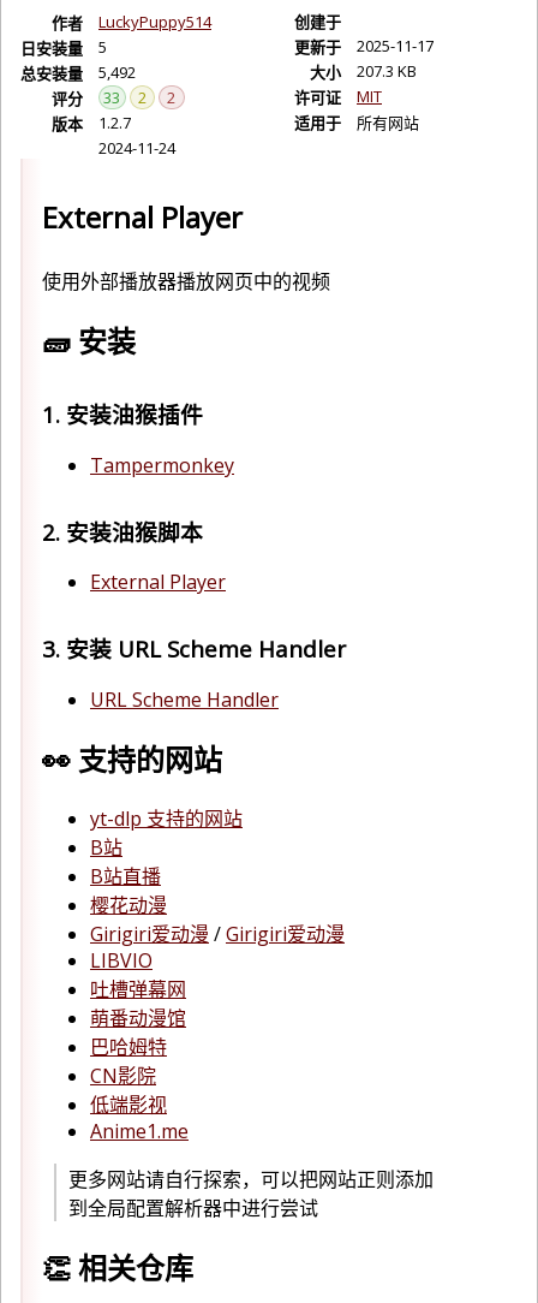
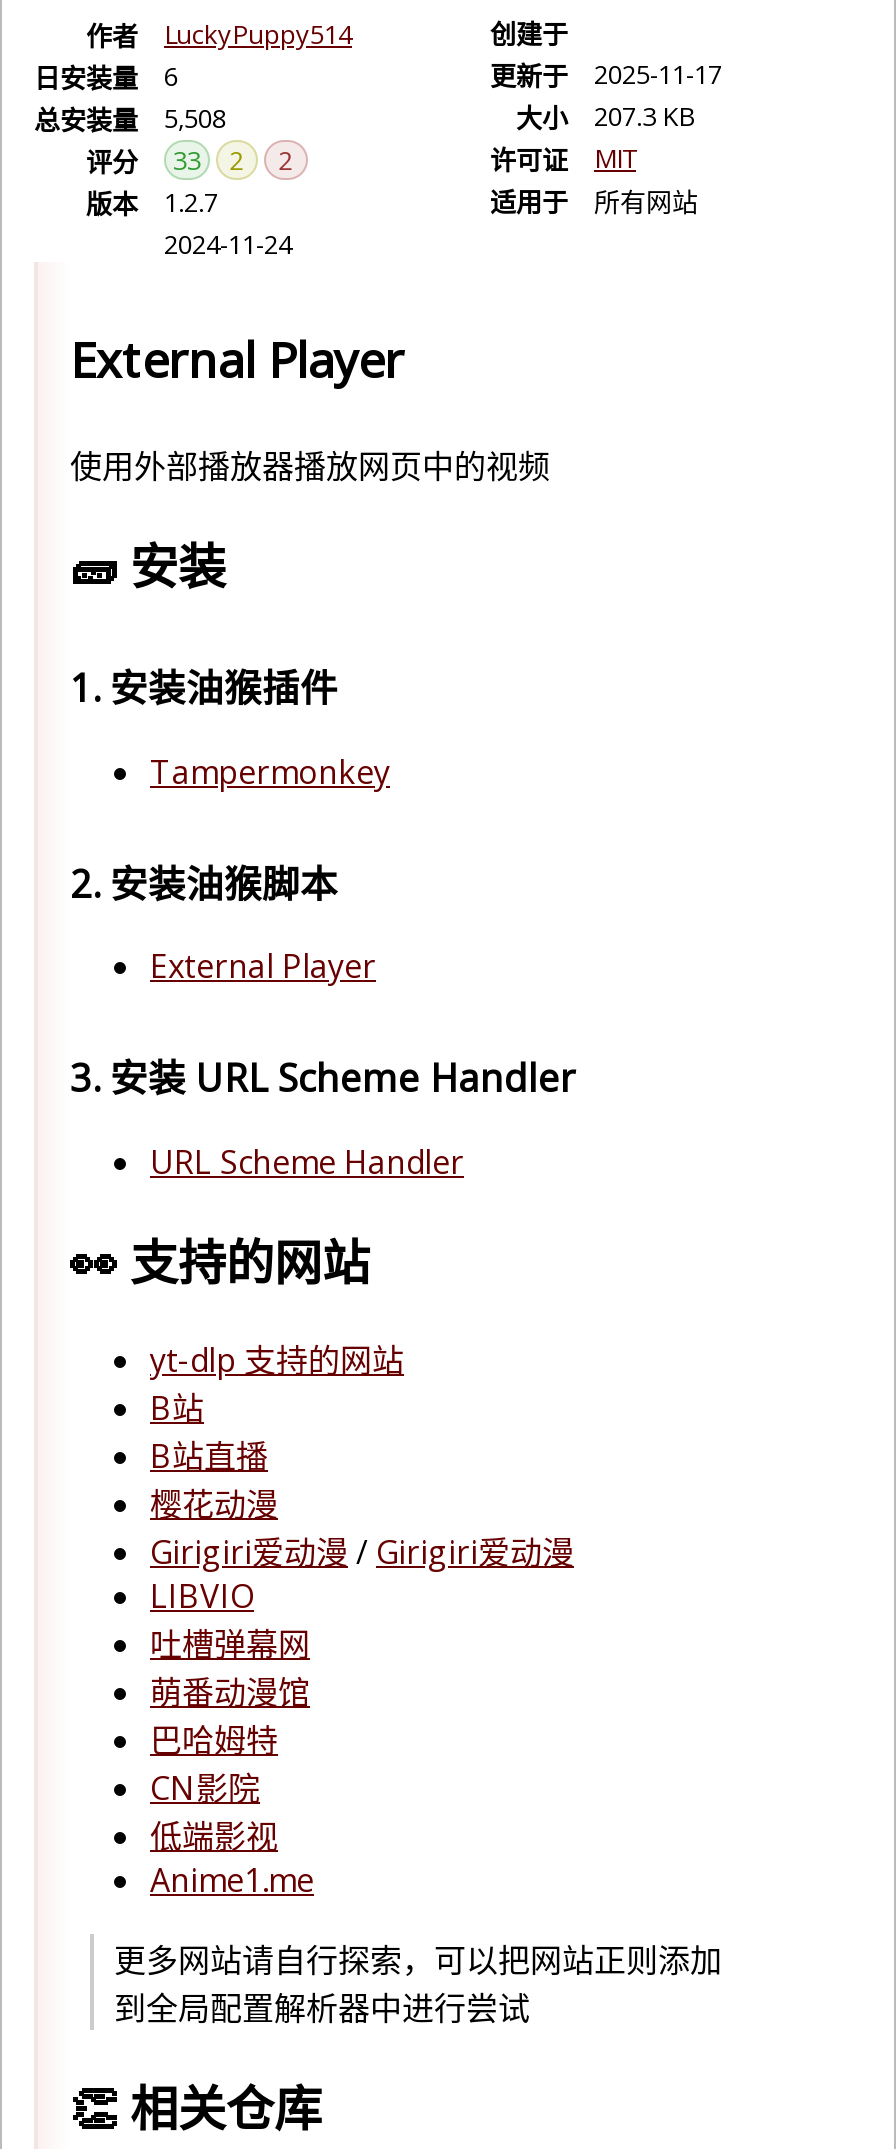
[20,36,107,59] 日安装量 5 -> [34,58,178,96] 日安装量 6
[20,61,136,84] 总安装量 5,492 -> [34,100,226,138] 总安装量 5,508

